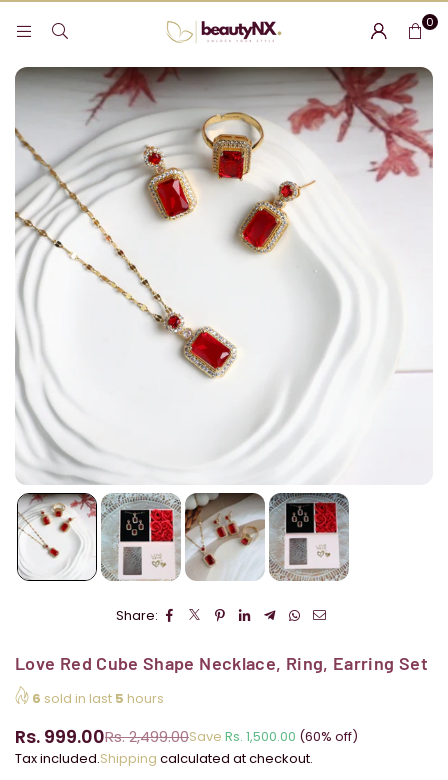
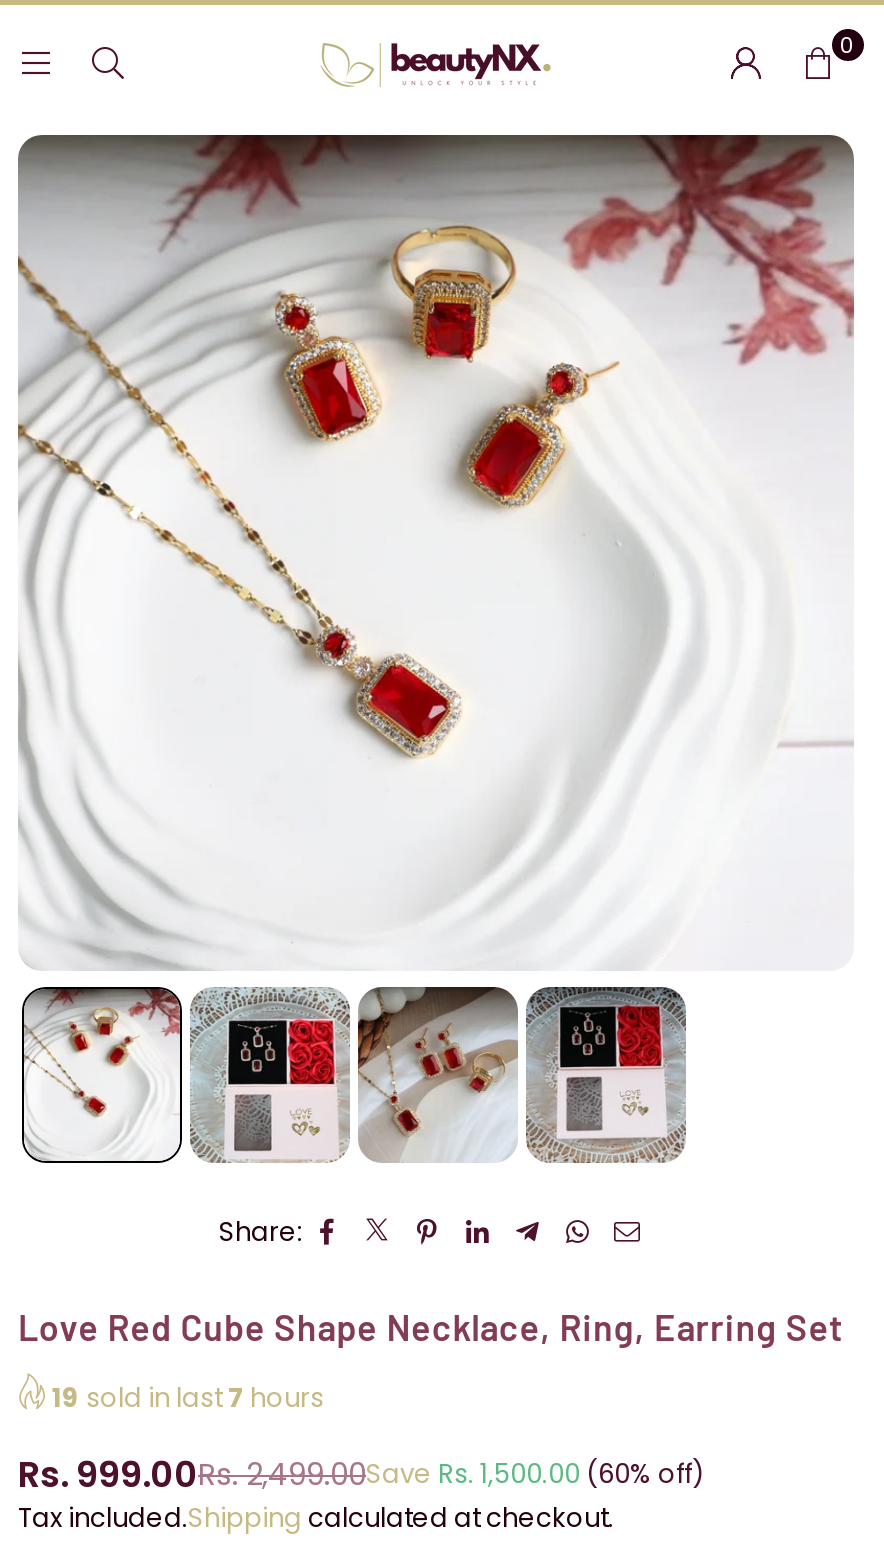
[32,689,164,708] 6 sold in last5 hours -> [52,1379,324,1417] 19 sold in last7 hours

